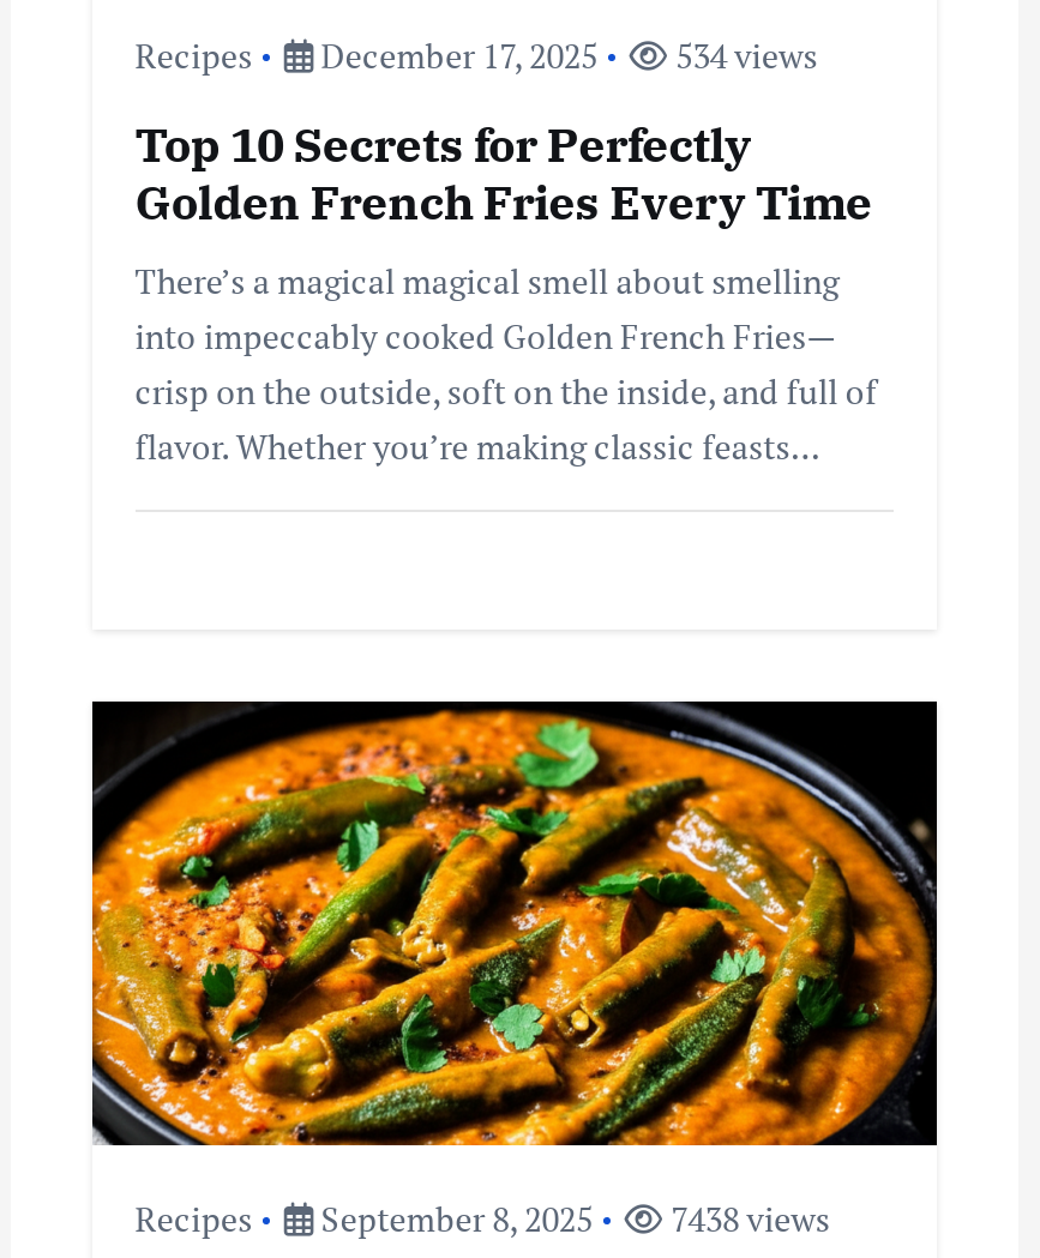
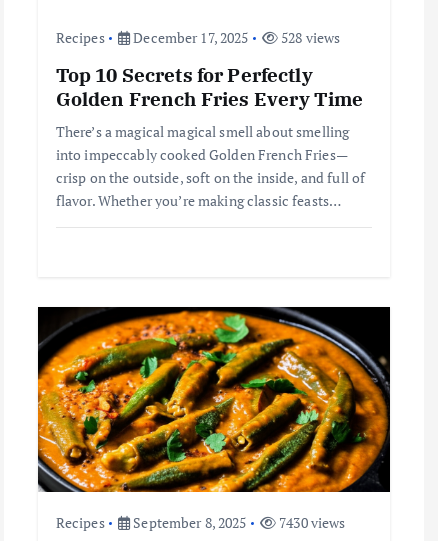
[135,33,818,79] Recipes December 17, 2025 534 views -> [56,28,340,47] Recipes December 17, 2025 528 views
[135,1195,830,1241] Recipes September 8, 2025 7438 views -> [56,513,345,532] Recipes September 8, 2025 7430 views

